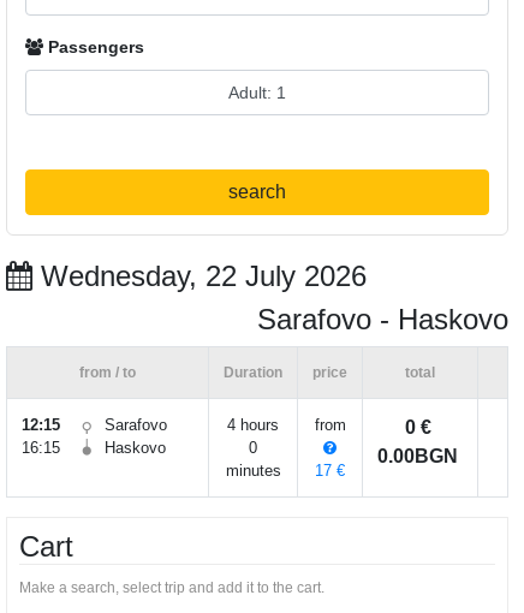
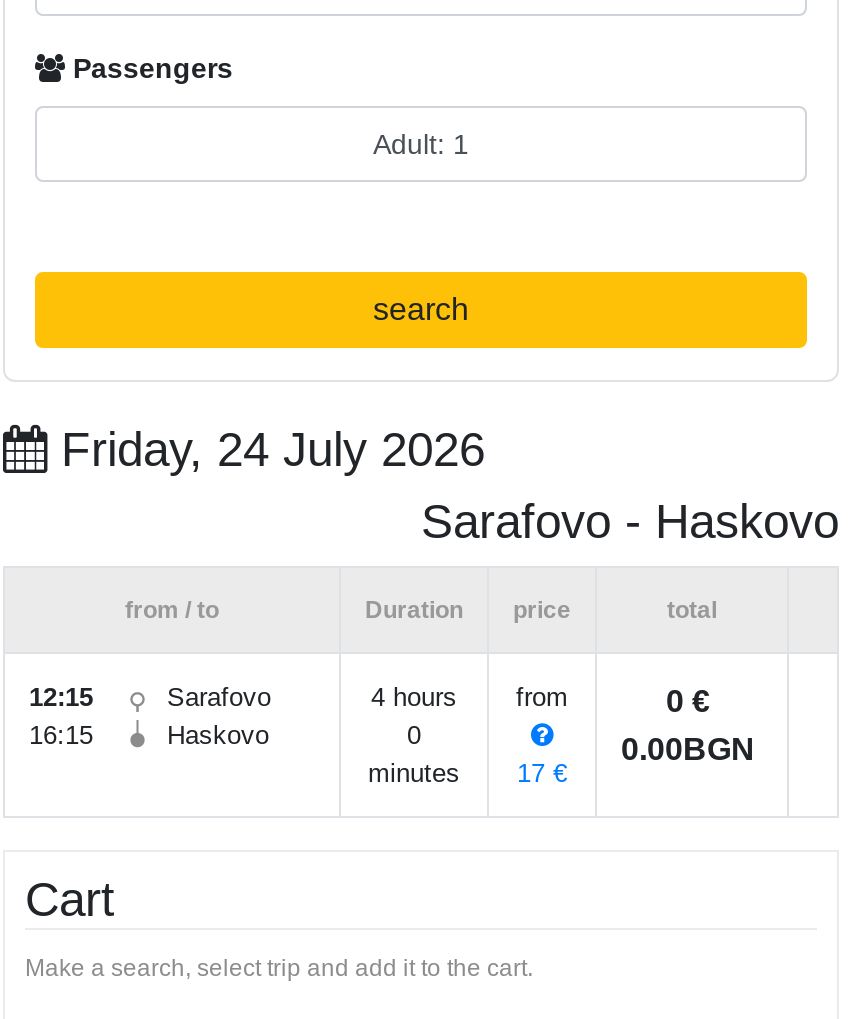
[32,260,367,292] Wednesday, 22 July 2026 -> [47,422,485,476] Friday, 24 July 2026

